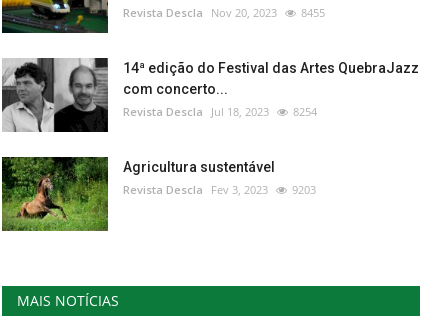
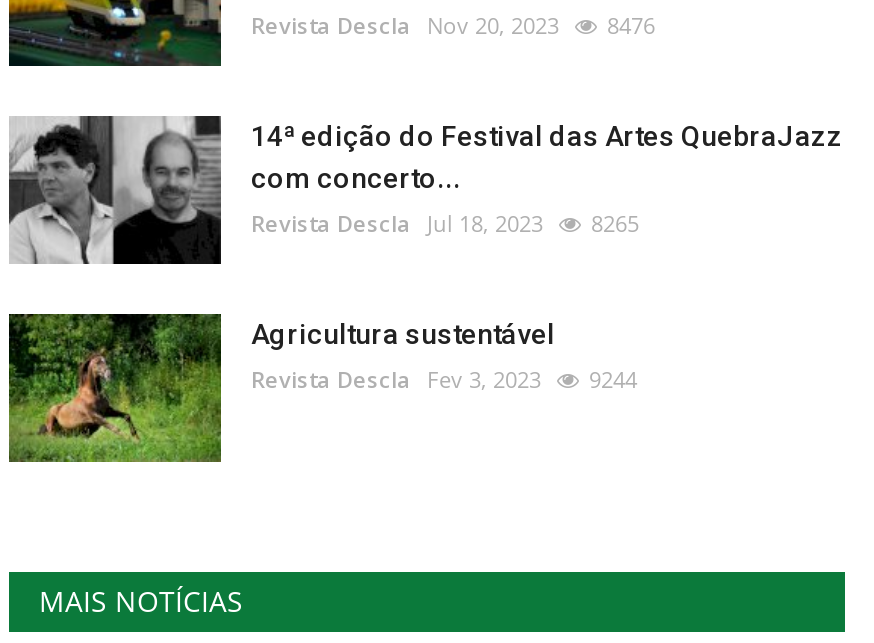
[123,5,325,20] Revista Descla Nov 20, 2023 8455 -> [251,10,655,40] Revista Descla Nov 20, 2023 8476
[123,104,317,119] Revista Descla Jul 18, 2023 8254 -> [251,208,639,238] Revista Descla Jul 18, 2023 8265
[123,182,316,197] Revista Descla Fev 3, 2023 9203 -> [251,364,637,394] Revista Descla Fev 3, 2023 9244

